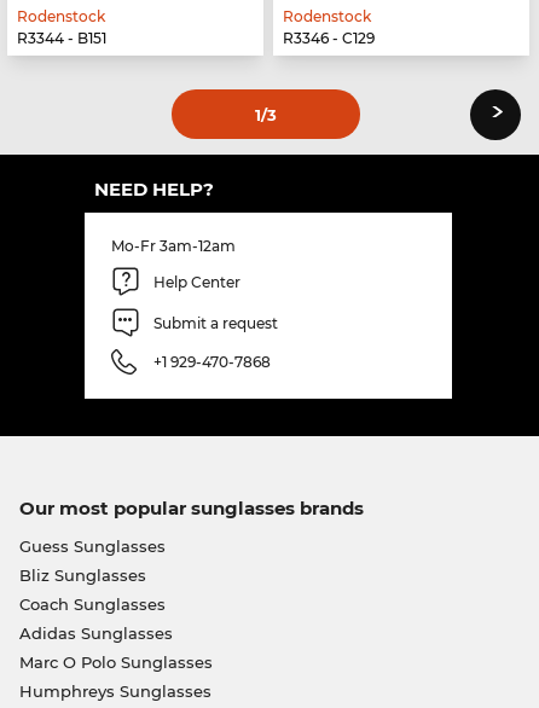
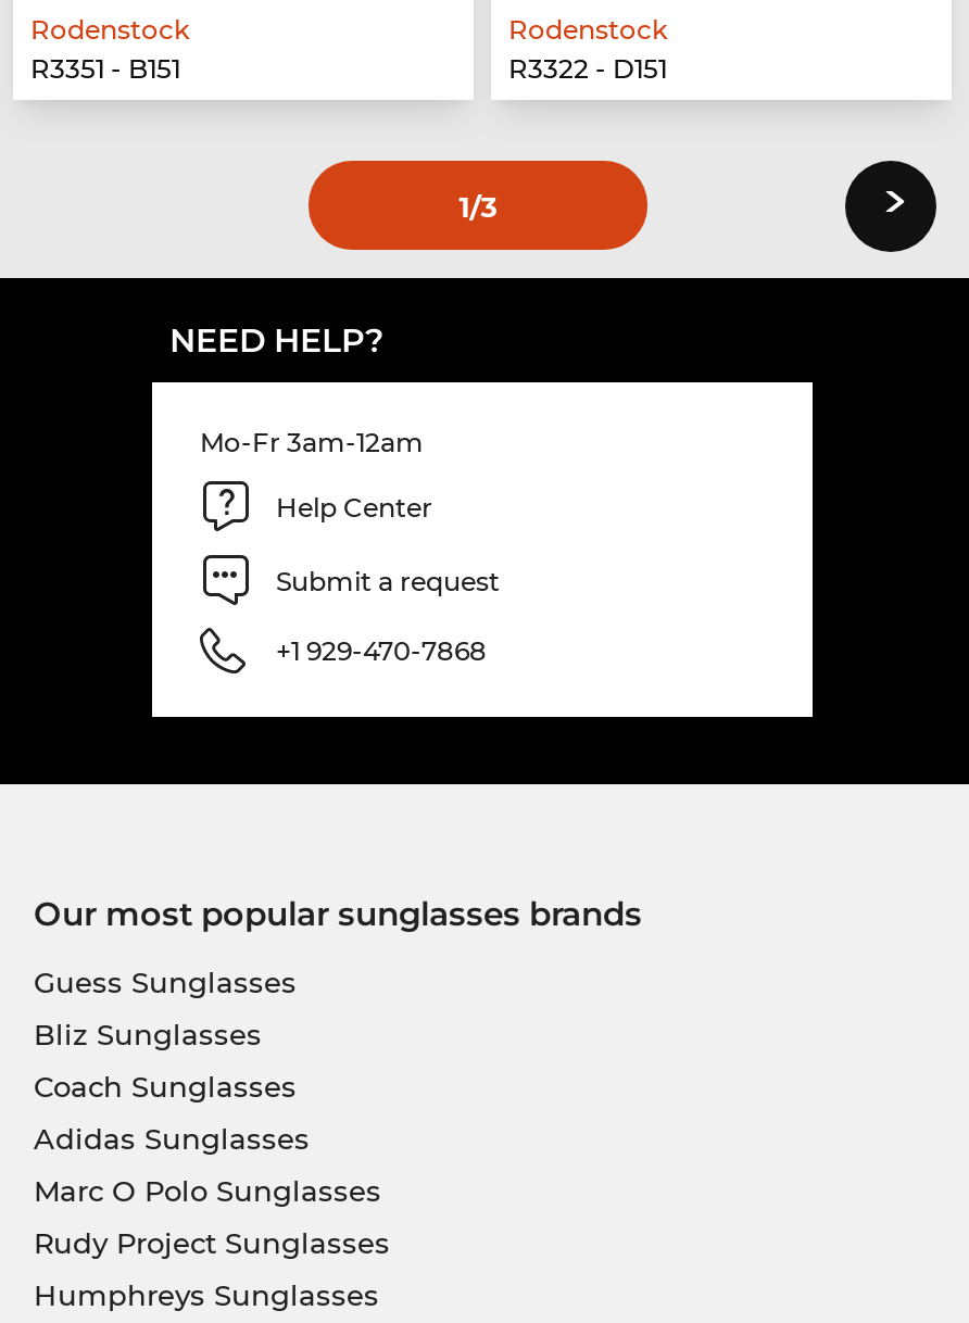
[17,29,106,47] R3344 - B151 -> [30,52,180,85] R3351 - B151
[283,29,375,47] R3346 - C129 -> [508,52,667,85] R3322 - D151
none -> [34,1225,390,1260] Rudy Project Sunglasses

